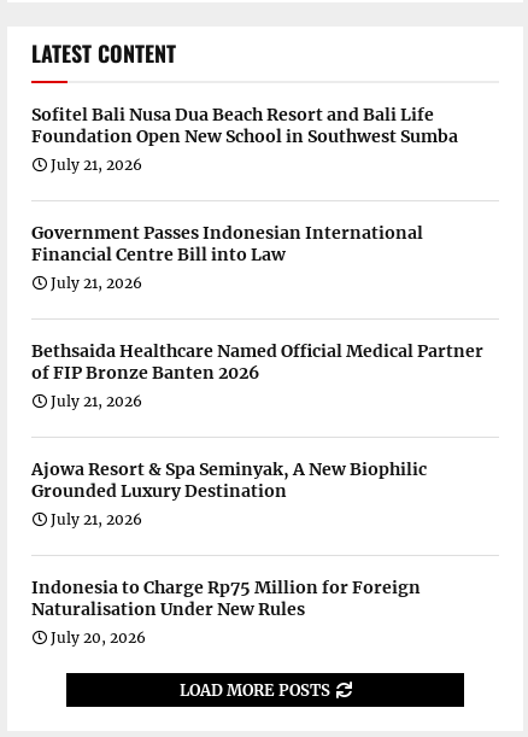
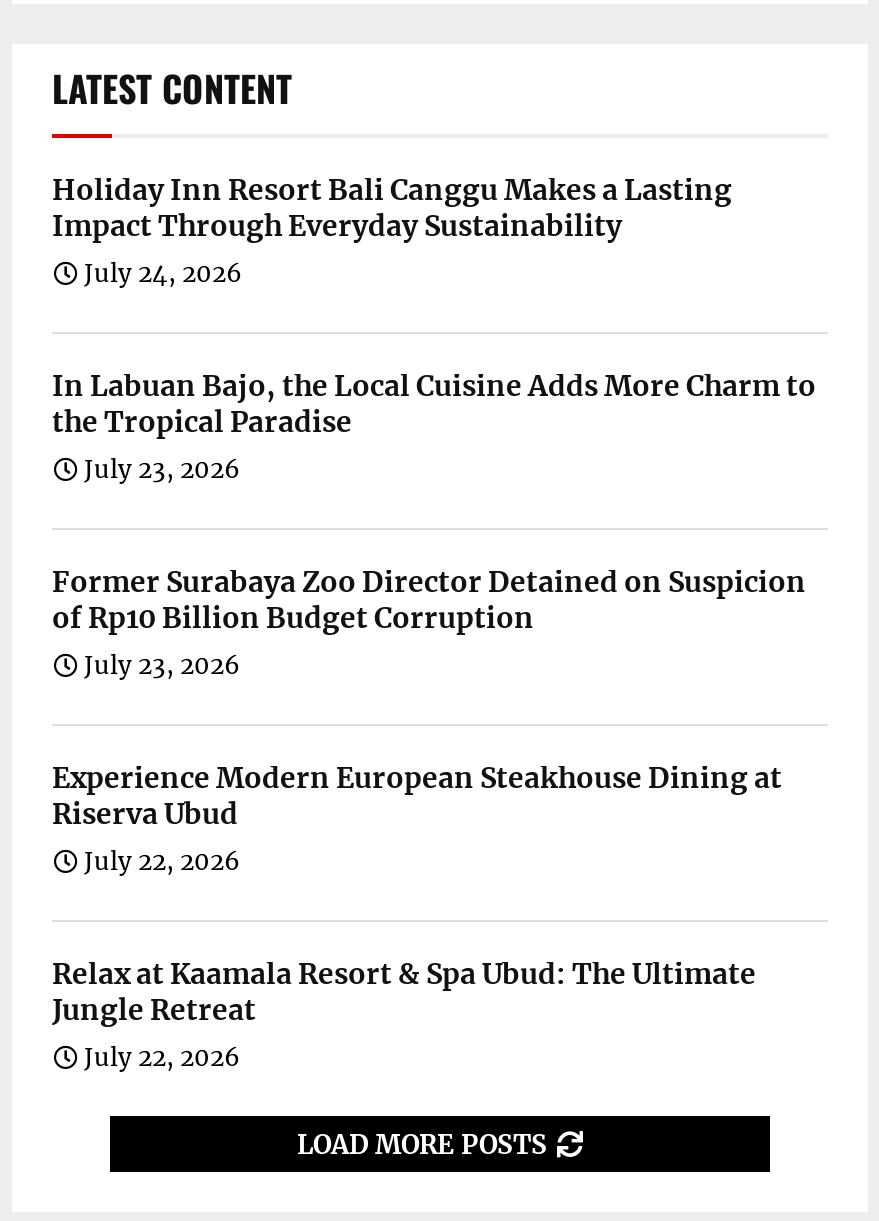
[31,103,458,173] Sofitel Bali Nusa Dua Beach Resort and Bali Life | Foundation Open New School in Southwest Sumba | July 21, 2026 -> [52,171,732,287] Holiday Inn Resort Bali Canggu Makes a Lasting | Impact Through Everyday Sustainability | July 24, 2026
[31,222,423,292] Government Passes Indonesian International | Financial Centre Bill into Law | July 21, 2026 -> [52,367,816,483] In Labuan Bajo, the Local Cuisine Adds More Charm to | the Tropical Paradise | July 23, 2026
[31,340,483,410] Bethsaida Healthcare Named Official Medical Partner | of FIP Bronze Banten 2026 | July 21, 2026 -> [52,563,806,679] Former Surabaya Zoo Director Detained on Suspicion | of Rp10 Billion Budget Corruption | July 23, 2026
[31,458,427,528] Ajowa Resort & Spa Seminyak, A New Biophilic | Grounded Luxury Destination | July 21, 2026 -> [52,759,782,875] Experience Modern European Steakhouse Dining at | Riserva Ubud | July 22, 2026
[31,576,421,646] Indonesia to Charge Rp75 Million for Foreign | Naturalisation Under New Rules | July 20, 2026 -> [52,955,756,1071] Relax at Kaamala Resort & Spa Ubud: The Ultimate | Jungle Retreat | July 22, 2026

